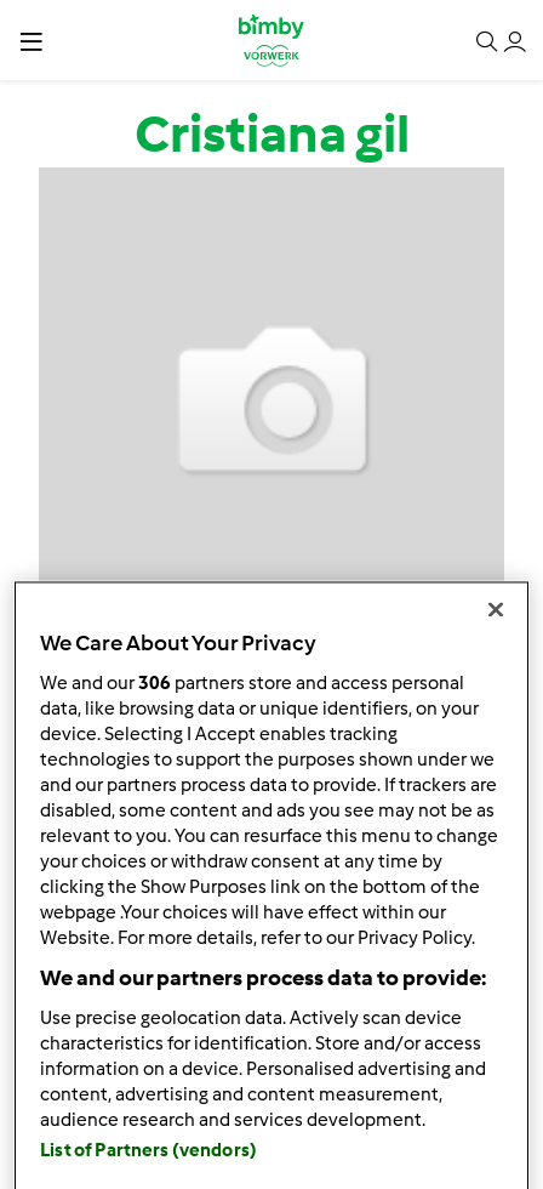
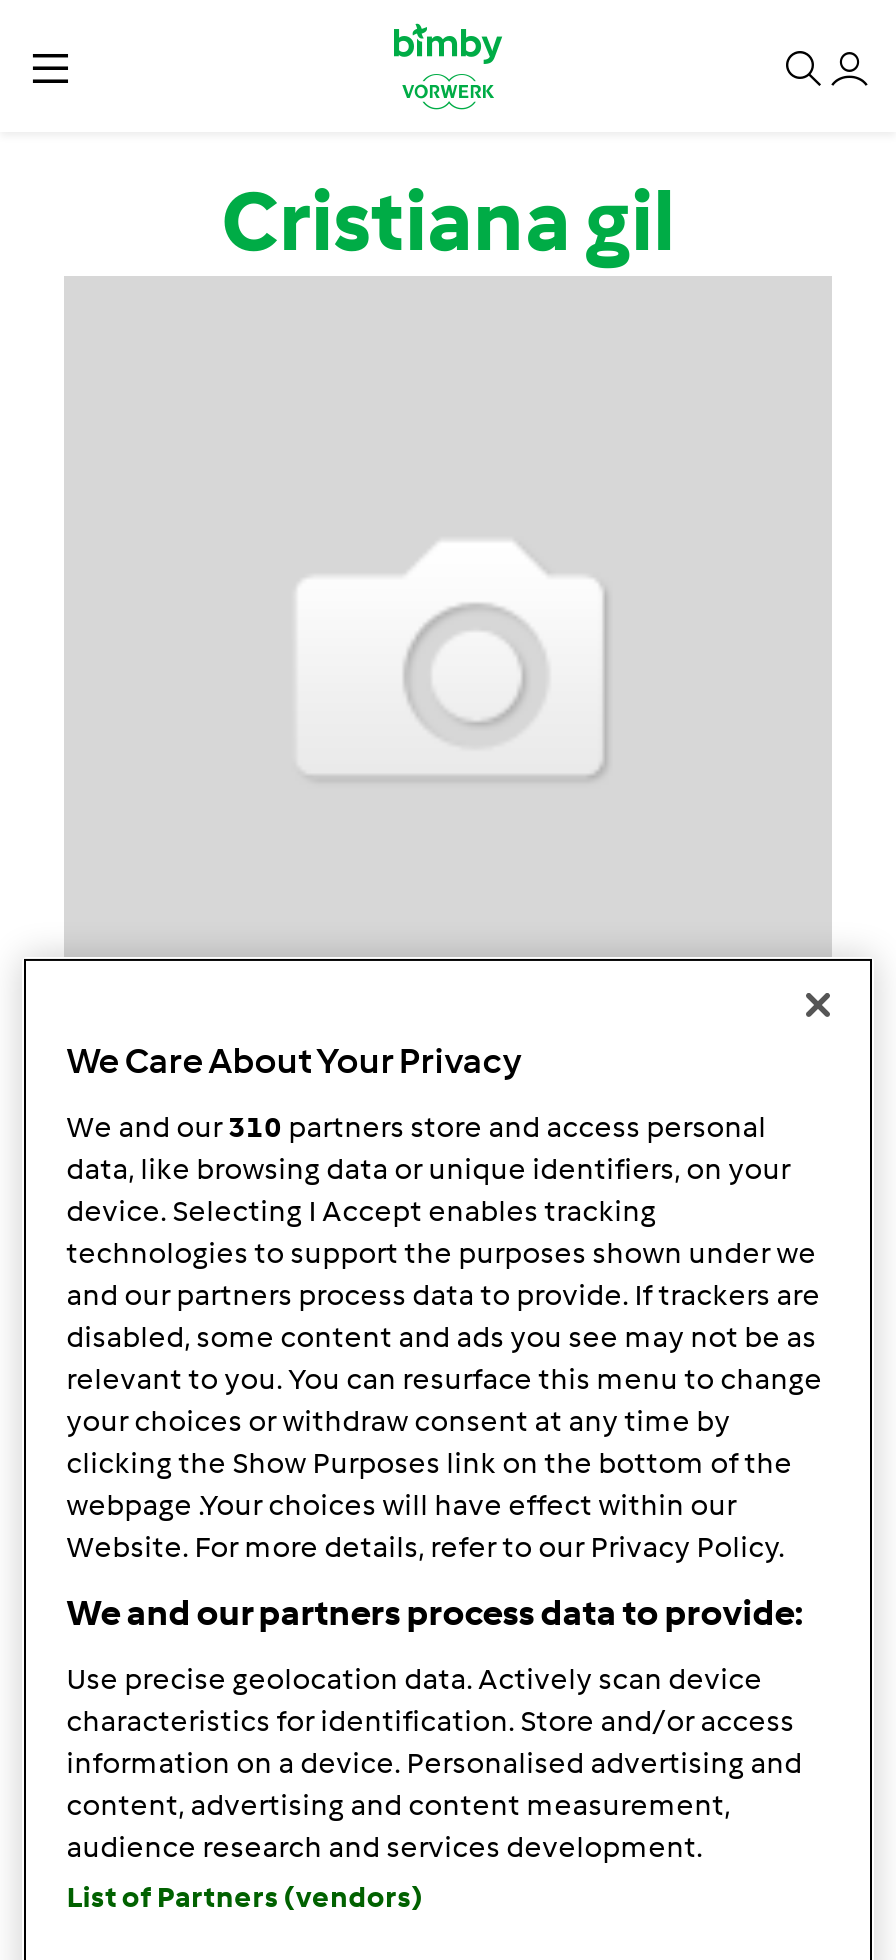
[40,672,464,694] We and our306 partners store and access personal -> [66,1108,766,1144] We and our310 partners store and access personal

